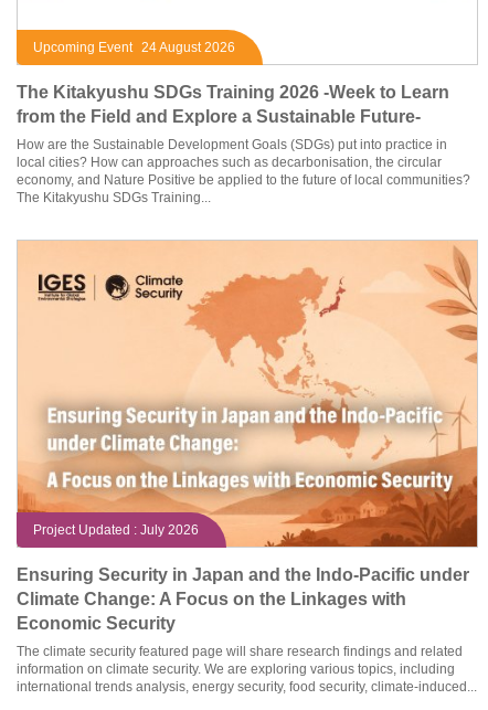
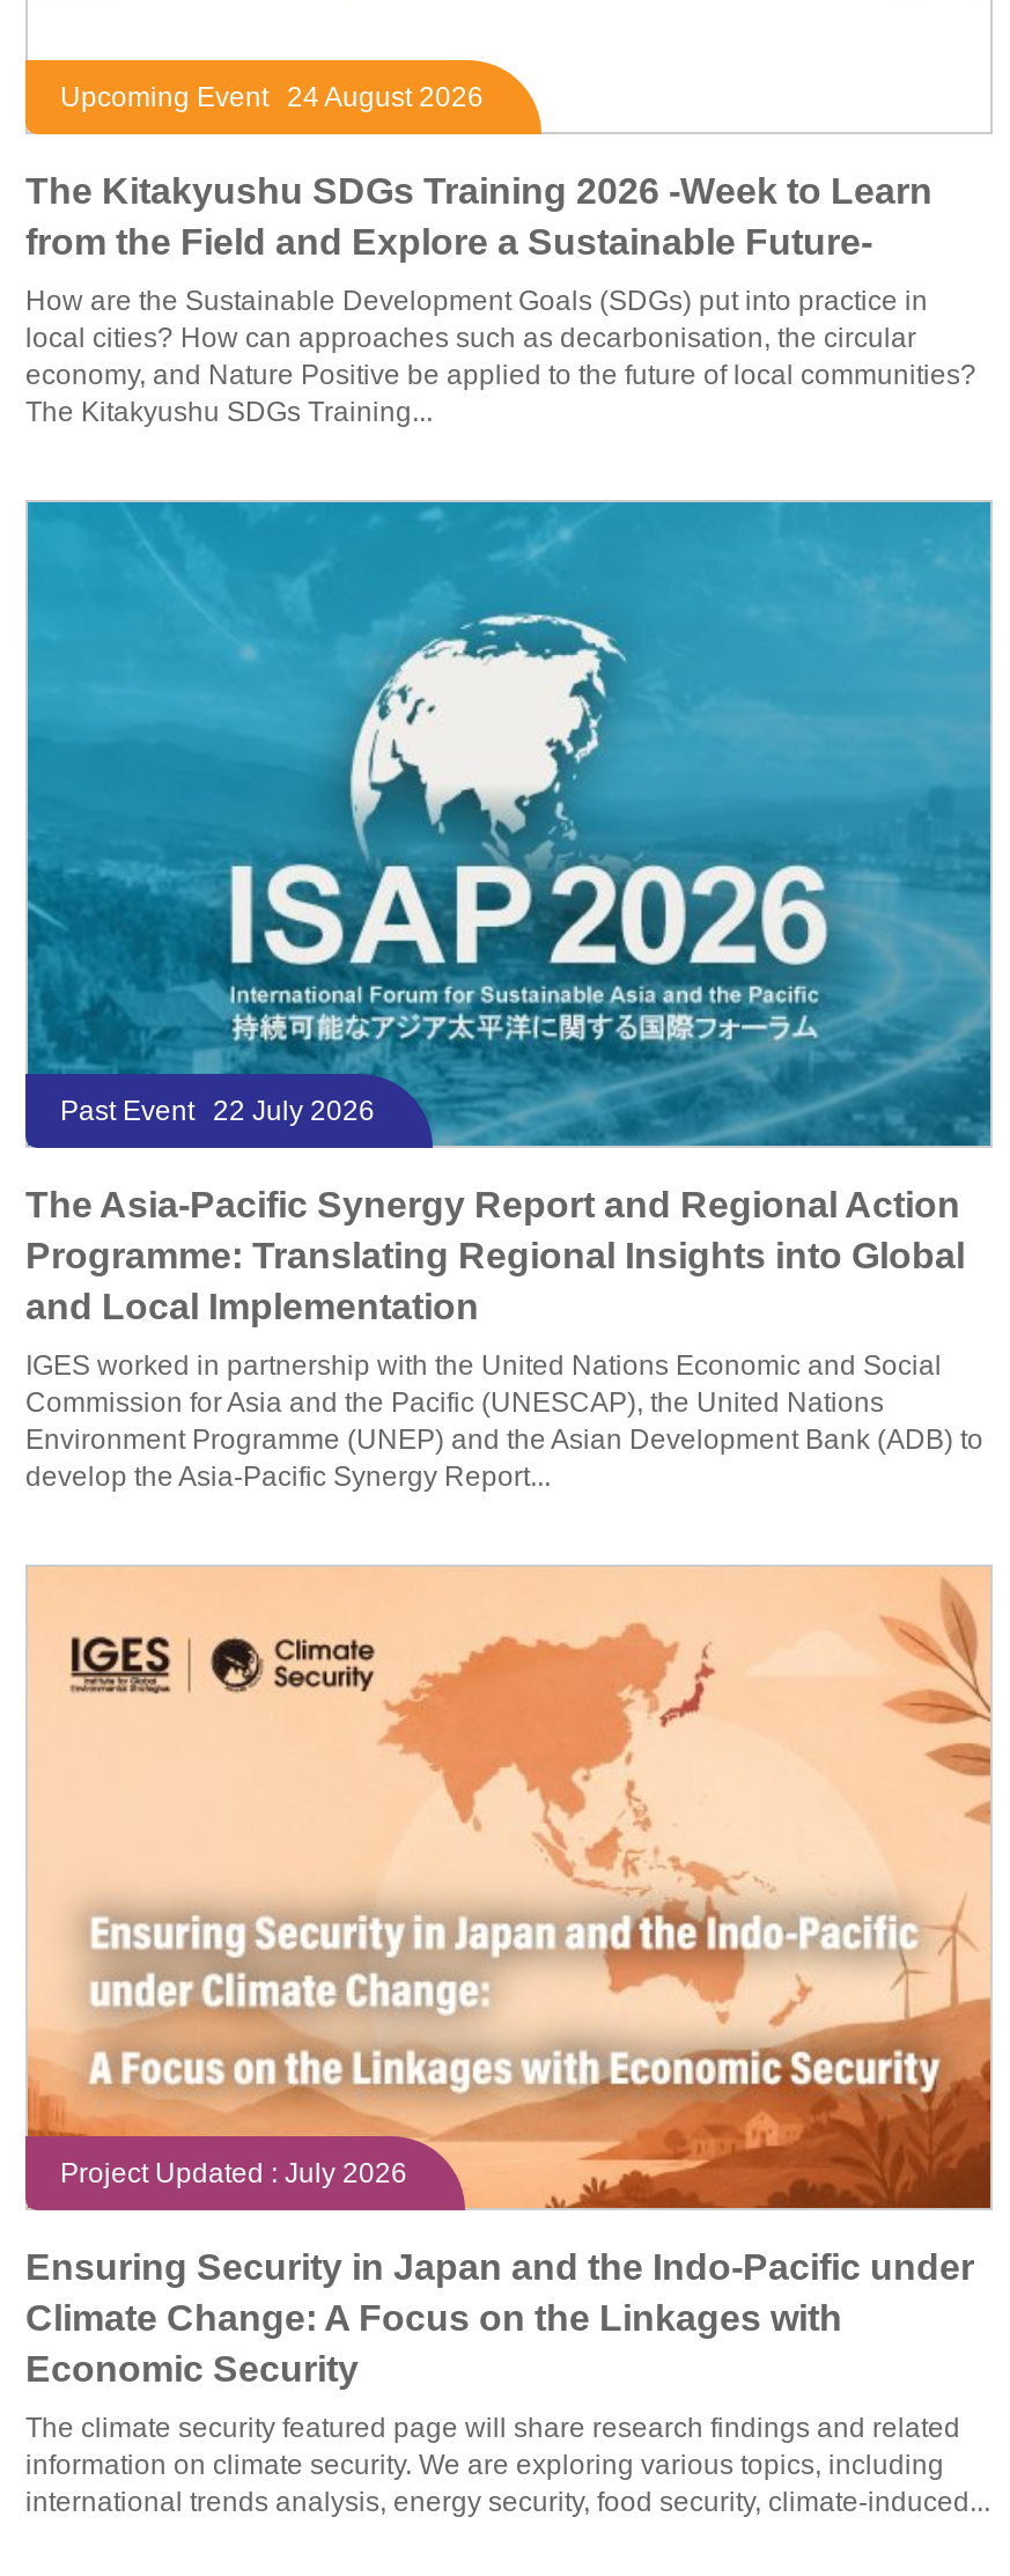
none -> [23,499,993,1492] [image] | Past Event 22 July 2026 | The Asia-Pacific Synergy Report and Regional Action | Programme: Translating Regional Insights into Global | and Local Implementation | IGES worked in partnership with the United Nations Economic and Social | Commission for Asia and the Pacific (UNESCAP), the United Nations | Environment Programme (UNEP) and the Asian Development Bank (ADB) to | develop the Asia-Pacific Synergy Report...

